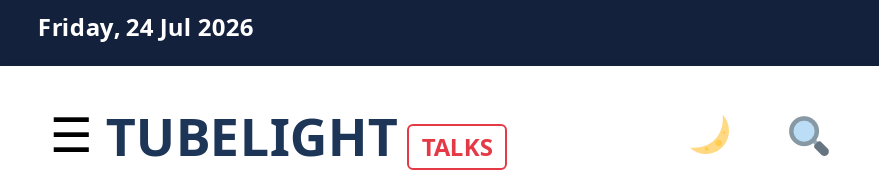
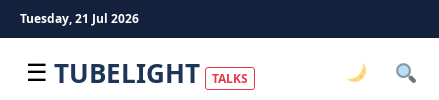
[38,9,254,43] Friday, 24 Jul 2026 -> [20,9,139,26] Tuesday, 21 Jul 2026

